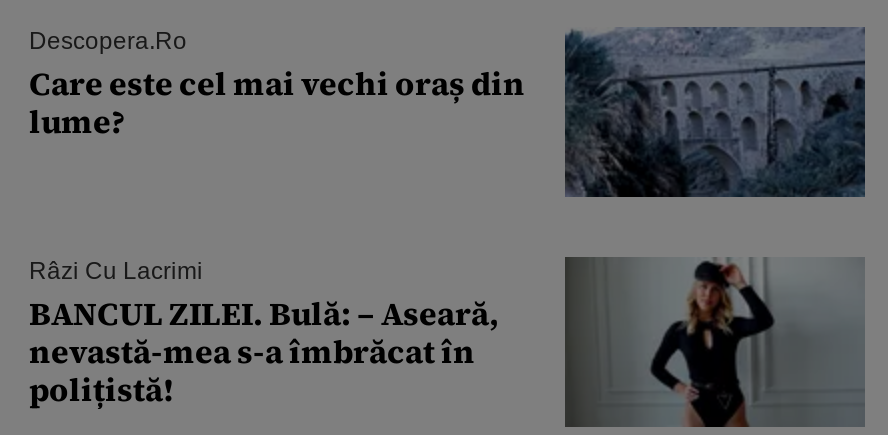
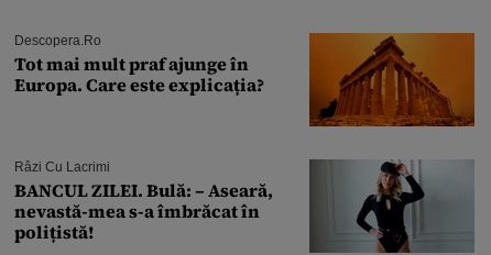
[29,25,867,199] [image] | Care este cel mai vechi oraș din | lume? -> [14,32,476,127] [image] | Tot mai mult praf ajunge în | Europa. Care este explicația?

